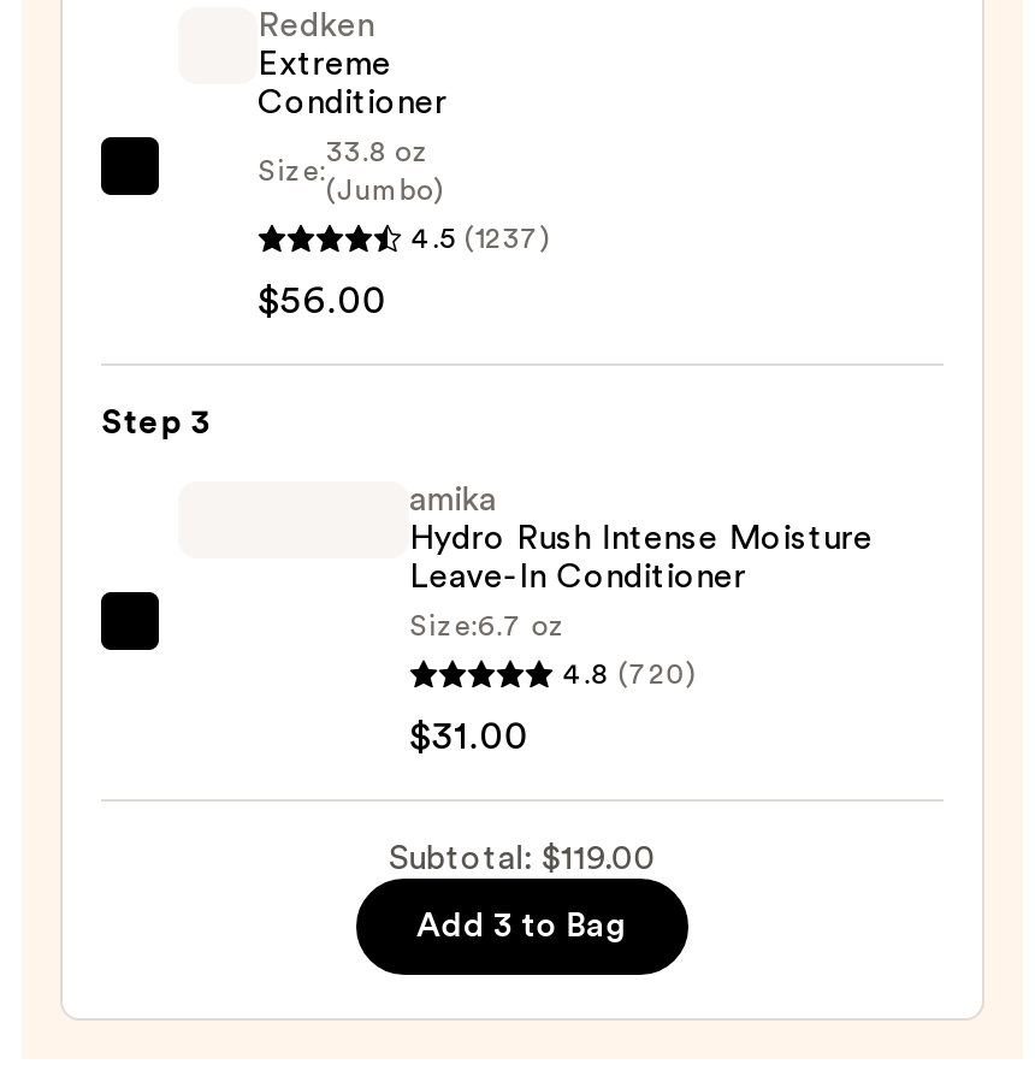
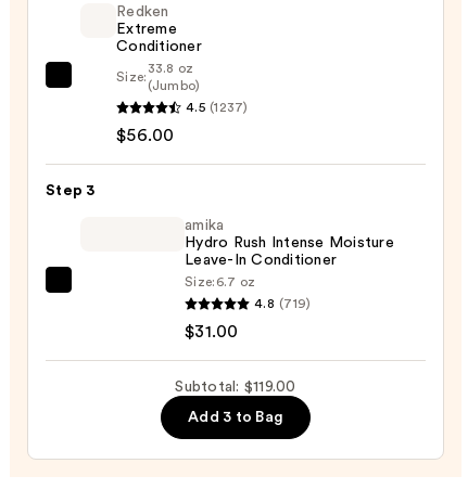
[563,660,697,688] 4.8 (720) -> [254,297,311,310] 4.8 (719)

